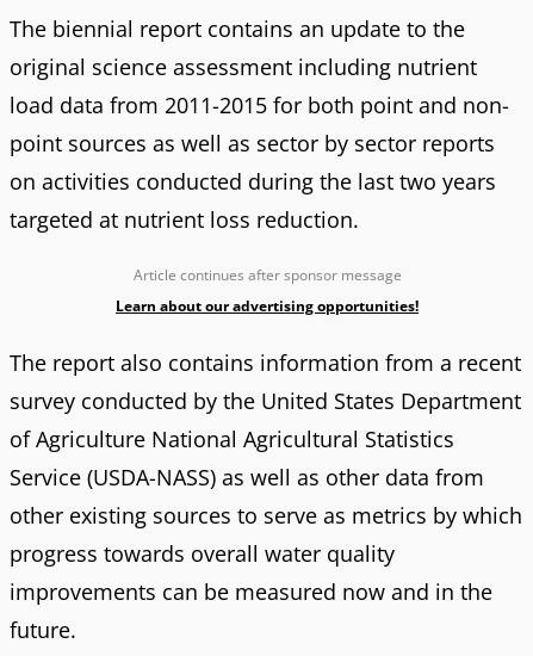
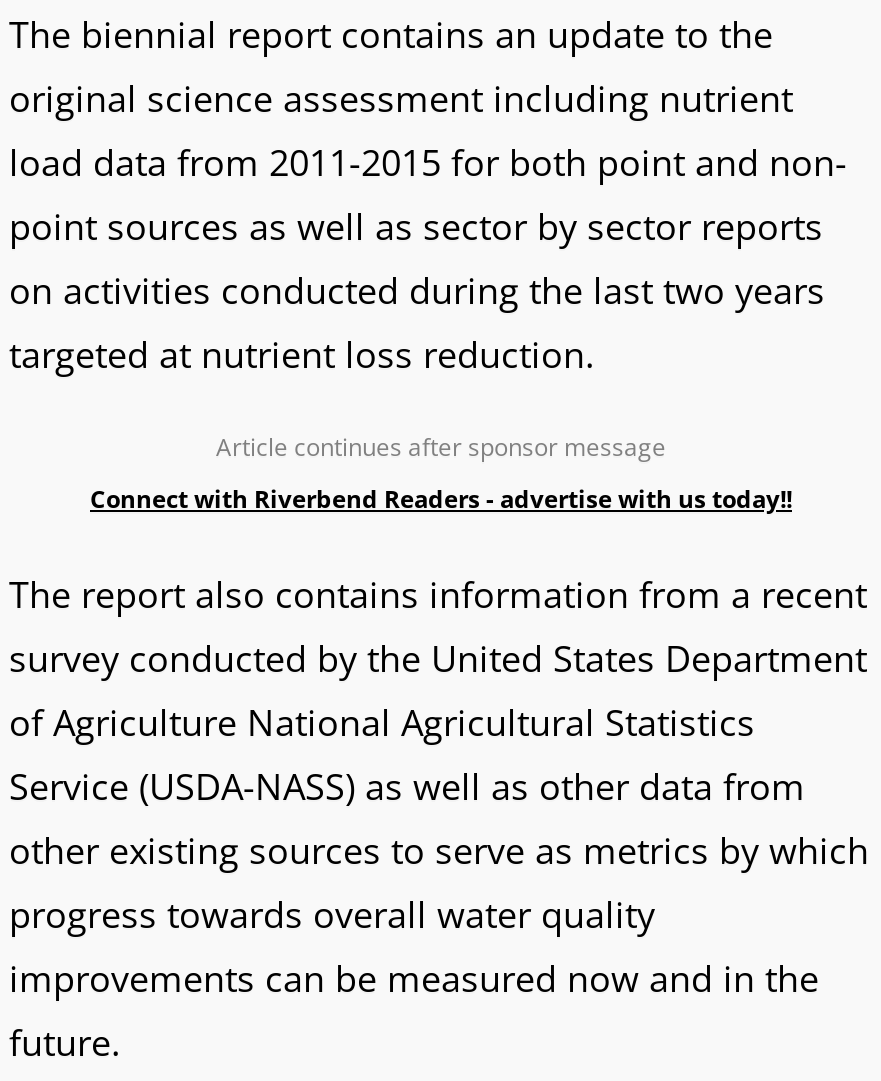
[116,295,419,316] Learn about our advertising opportunities! -> [90,482,792,516] Connect with Riverbend Readers - advertise with us today!!

